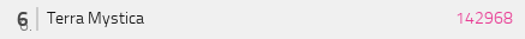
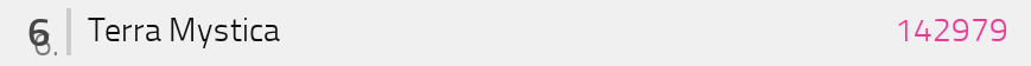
[455,9,513,29] 142968 -> [895,11,1008,51] 142979

